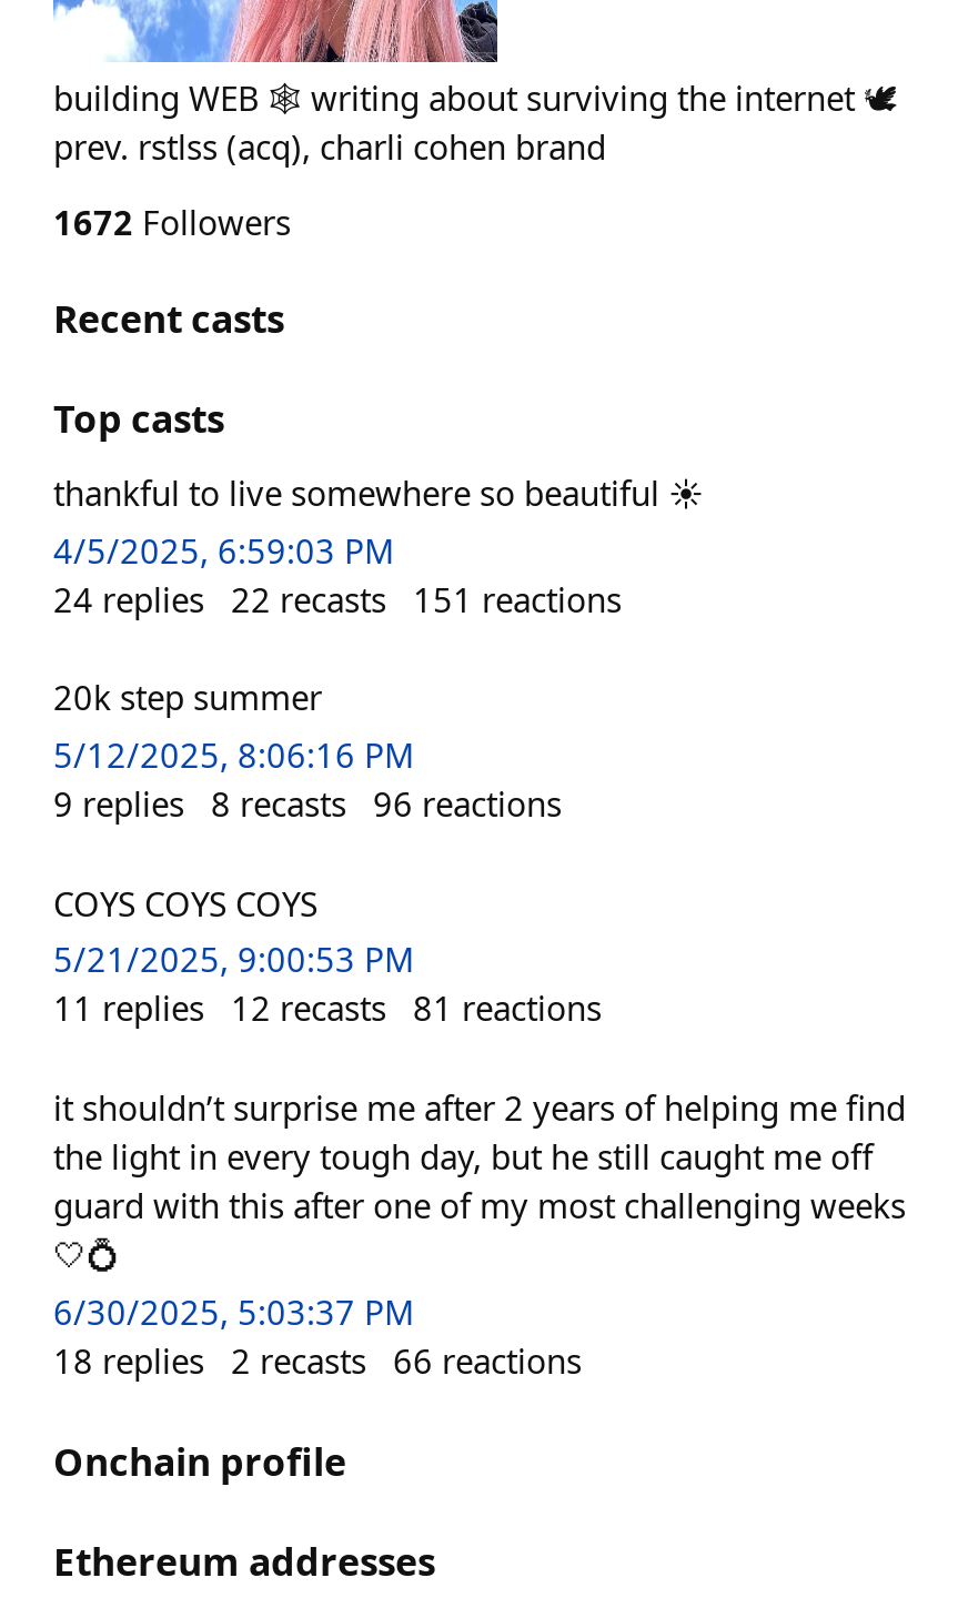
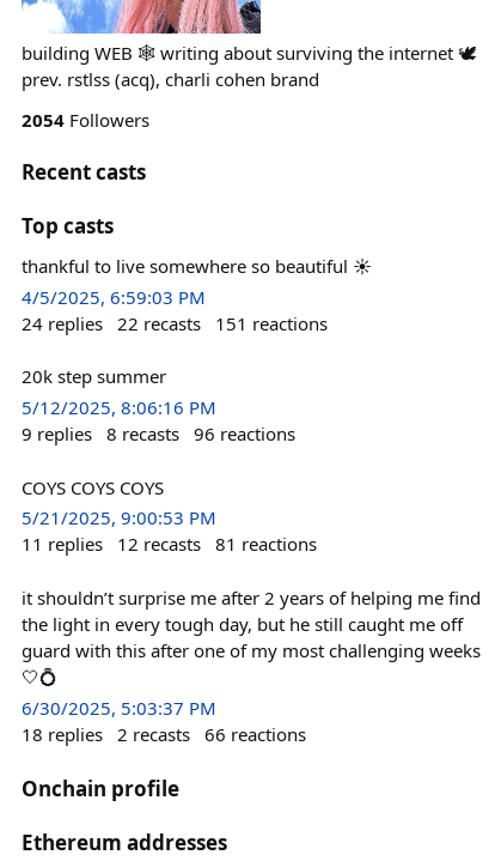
[53,200,291,244] 1672 Followers -> [22,108,149,132] 2054 Followers

